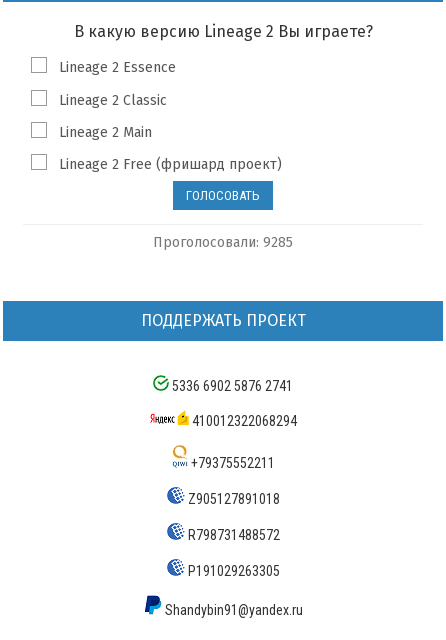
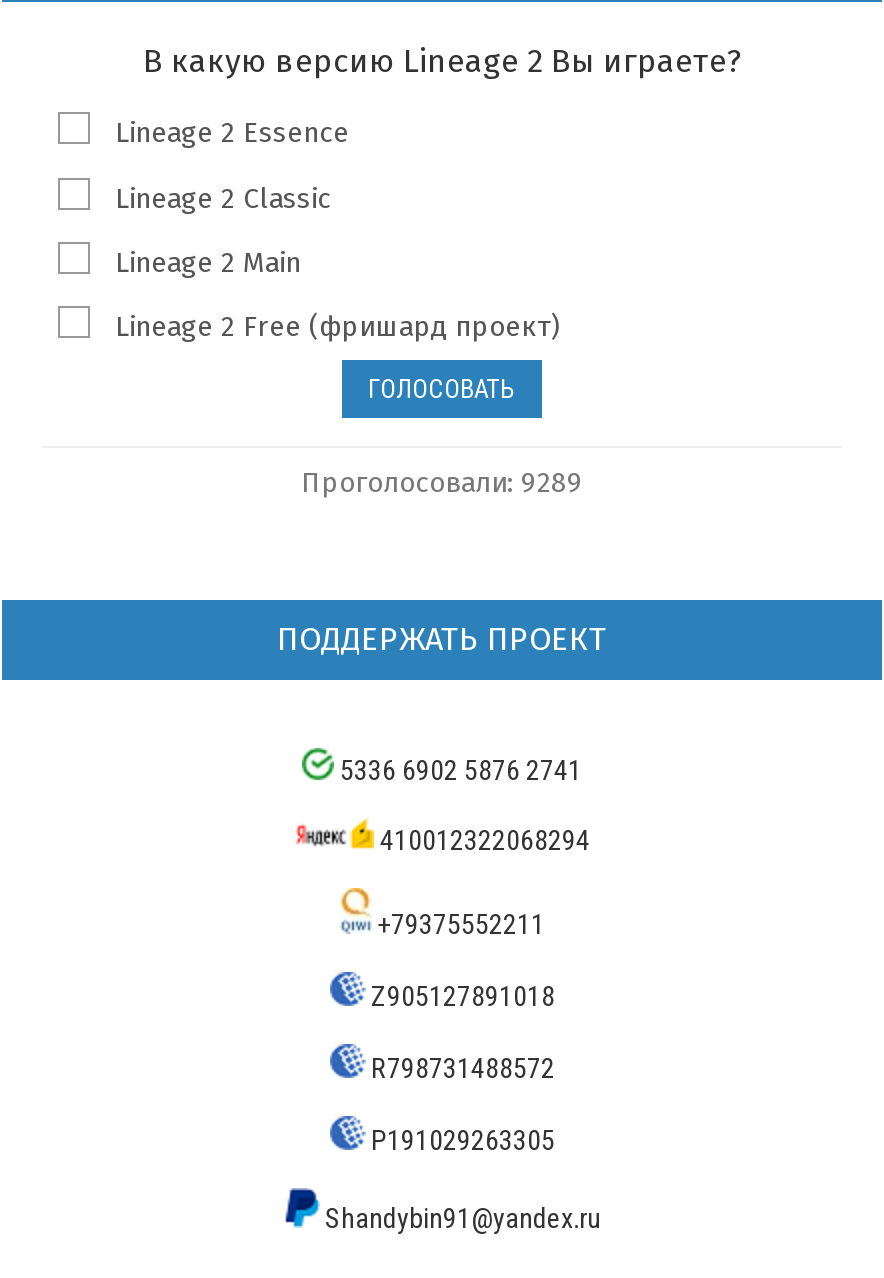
[153,234,293,251] Проголосовали: 9285 -> [301,466,583,500] Проголосовали: 9289

